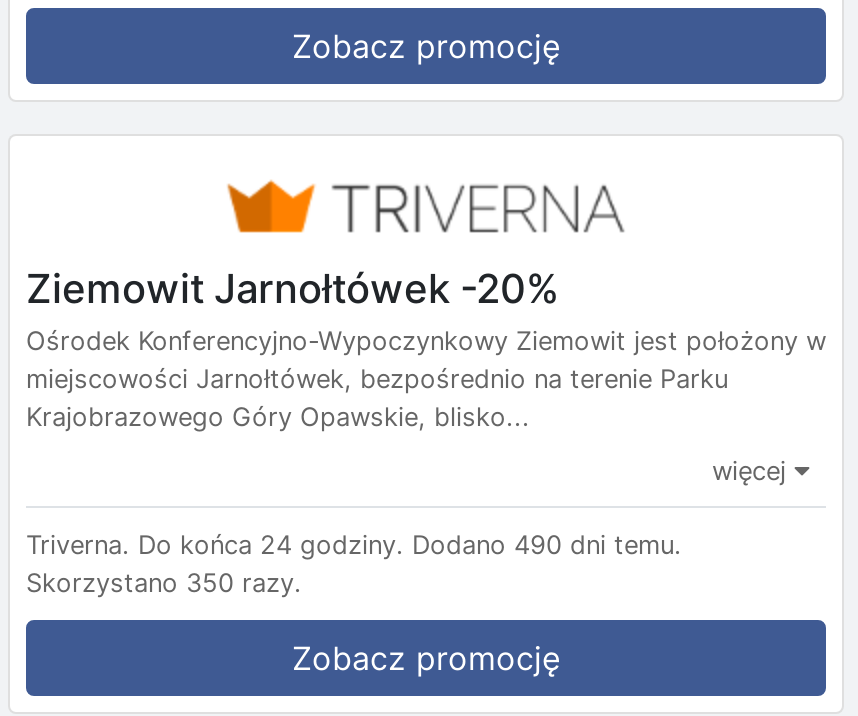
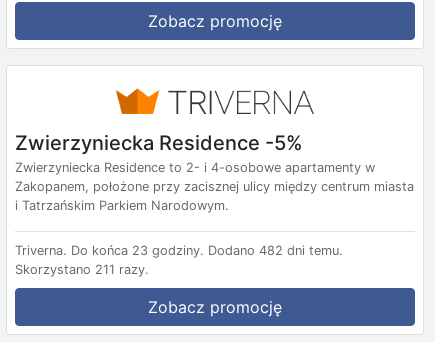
[26,265,826,597] Ziemowit Jarnołtówek -20% | Ośrodek Konferencyjno-Wypoczynkowy Ziemowit jest położony w | miejscowości Jarnołtówek, bezpośrednio na terenie Parku | Krajobrazowego Góry Opawskie, blisko... | więcej | Triverna. Do końca 24 godziny. Dodano 490 dni temu. | Skorzystano 350 razy. -> [15,130,414,277] Zwierzyniecka Residence -5% | Zwierzyniecka Residence to 2- i 4-osobowe apartamenty w | Zakopanem, położone przy zacisznej ulicy między centrum miasta | i Tatrzańskim Parkiem Narodowym. | Triverna. Do końca 23 godziny. Dodano 482 dni temu. | Skorzystano 211 razy.

